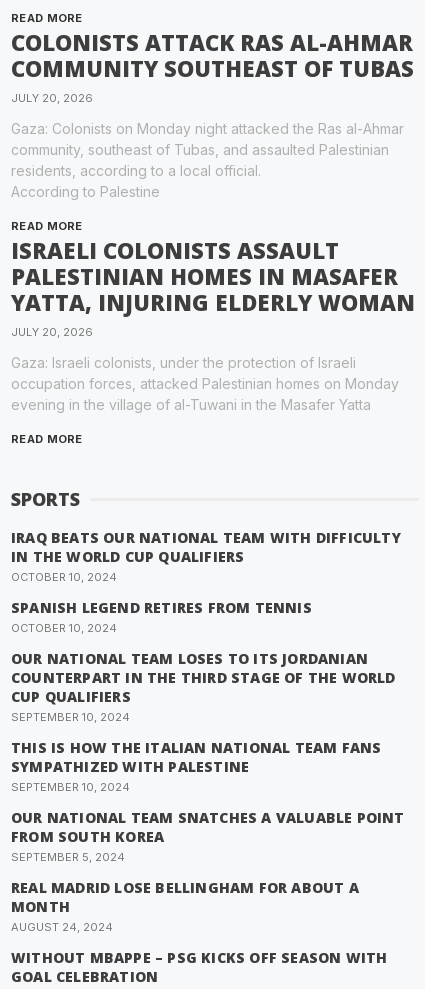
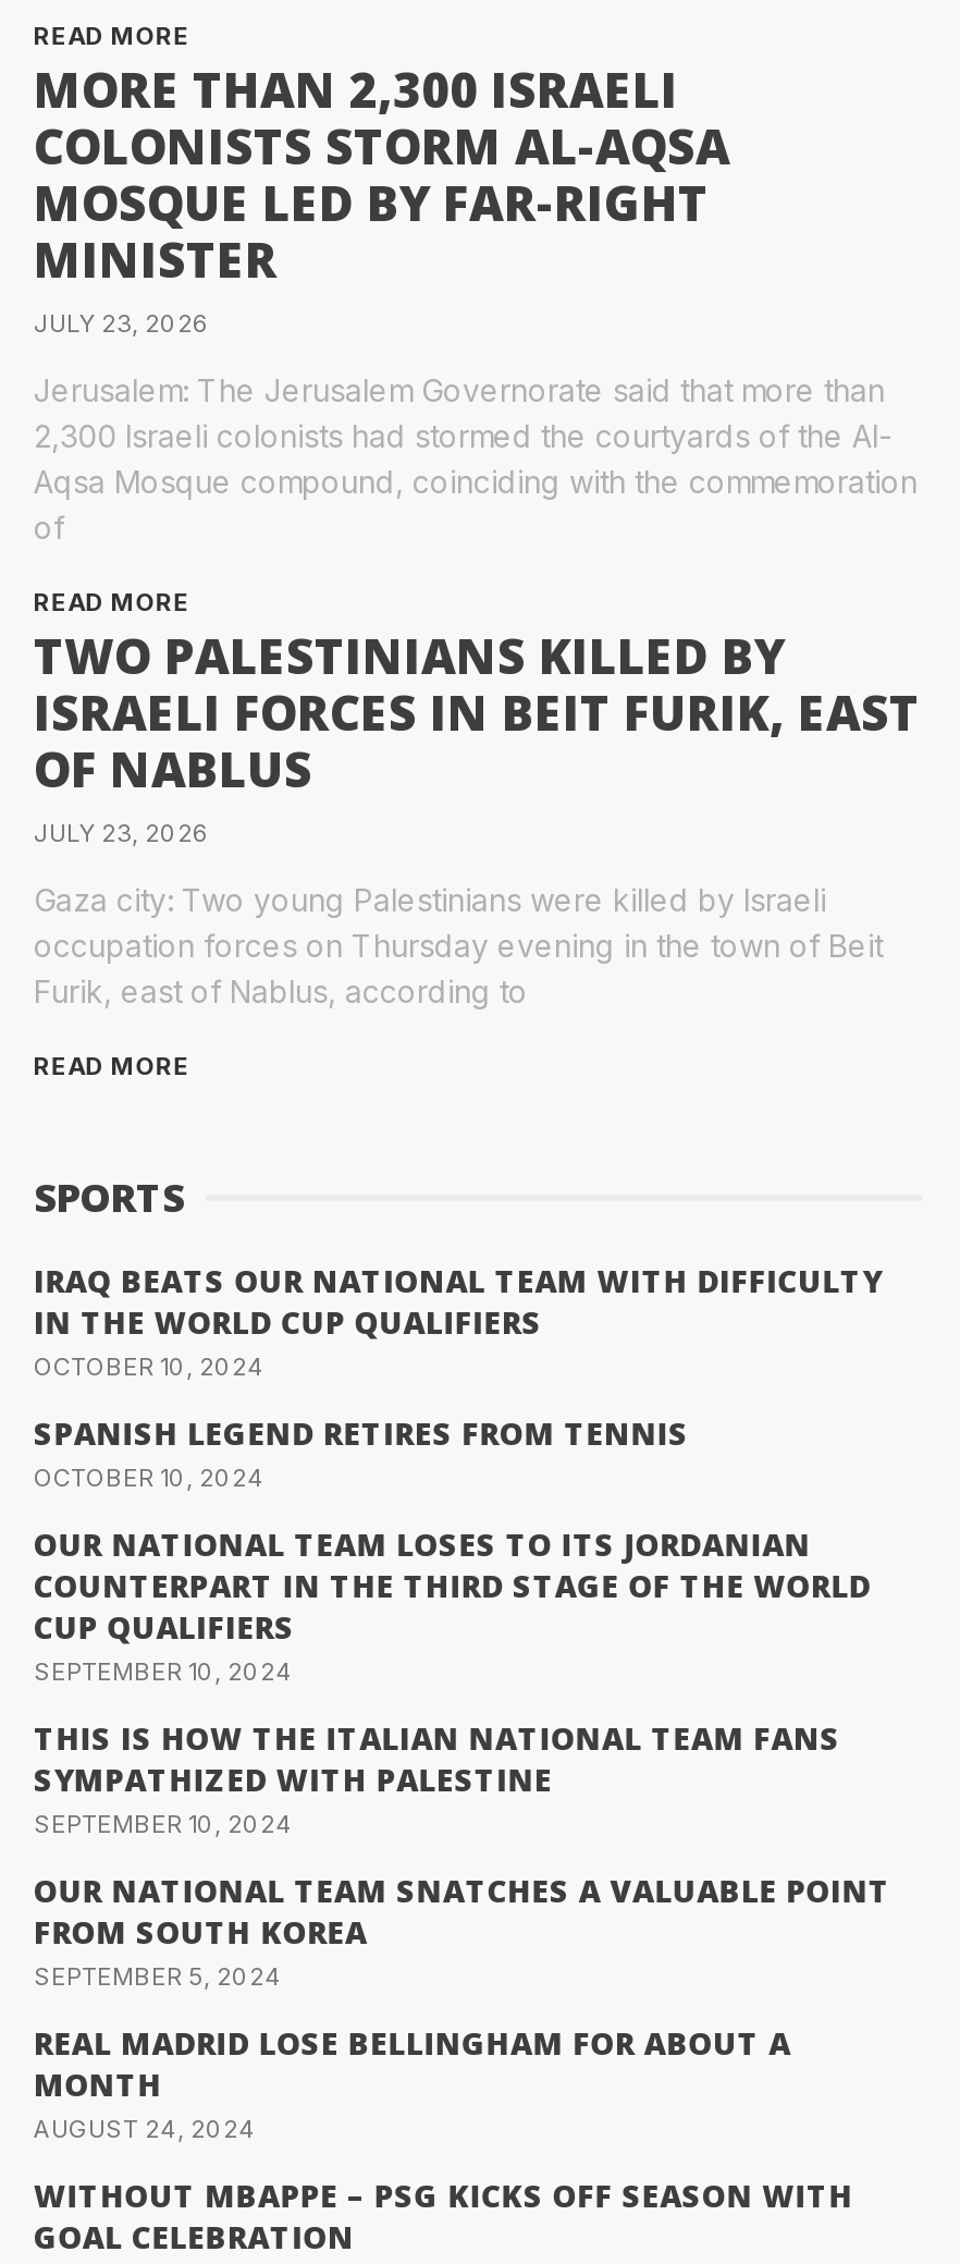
[11,27,414,105] COLONISTS ATTACK RAS AL-AHMAR | COMMUNITY SOUTHEAST OF TUBAS | JULY 20, 2026 -> [34,56,730,339] MORE THAN 2,300 ISRAELI | COLONISTS STORM AL-AQSA | MOSQUE LED BY FAR-RIGHT | MINISTER | JULY 23, 2026
[11,120,404,200] Gaza: Colonists on Monday night attacked the Ras al-Ahmar | community, southeast of Tubas, and assaulted Palestinian | residents, according to a local official. | According to Palestine -> [34,372,918,546] Jerusalem: The Jerusalem Governorate said that more than | 2,300 Israeli colonists had stormed the courtyards of the Al- | Aqsa Mosque compound, coinciding with the commemoration | of
[11,235,415,339] ISRAELI COLONISTS ASSAULT | PALESTINIAN HOMES IN MASAFER | YATTA, INJURING ELDERLY WOMAN | JULY 20, 2026 -> [34,622,920,849] TWO PALESTINIANS KILLED BY | ISRAELI FORCES IN BEIT FURIK, EAST | OF NABLUS | JULY 23, 2026
[11,354,399,413] Gaza: Israeli colonists, under the protection of Israeli | occupation forces, attacked Palestinian homes on Monday | evening in the village of al-Tuwani in the Masafer Yatta -> [34,882,883,1010] Gaza city: Two young Palestinians were killed by Israeli | occupation forces on Thursday evening in the town of Beit | Furik, east of Nablus, according to

